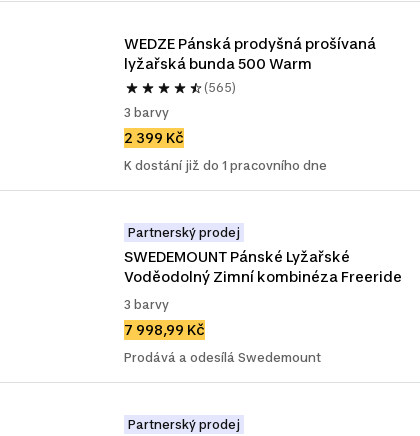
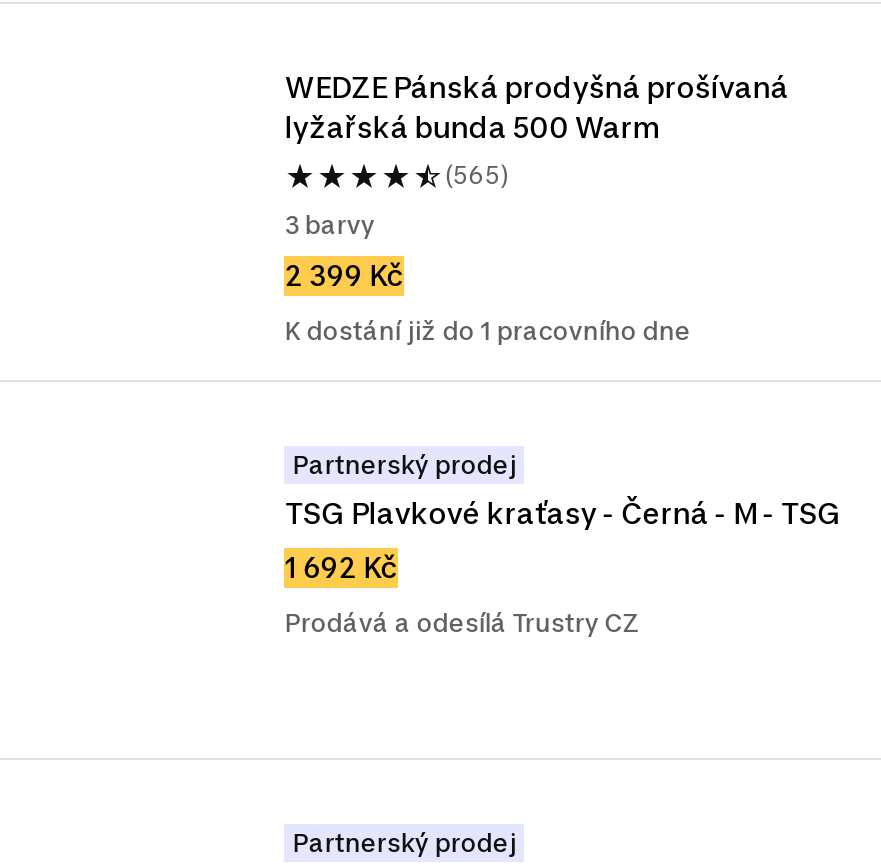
[124,248,402,365] SWEDEMOUNT Pánské Lyžařské | Voděodolný Zimní kombinéza Freeride | 3 barvy | 7 998,99 Kč | Prodává a odesílá Swedemount -> [285,496,841,638] TSG Plavkové kraťasy - Černá - M - TSG | 1 692 Kč | Prodává a odesílá Trustry CZ

